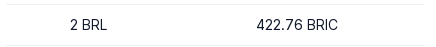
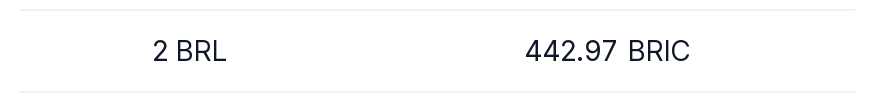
[256,16,338,33] 422.76 BRIC -> [524,33,690,67] 442.97 BRIC

